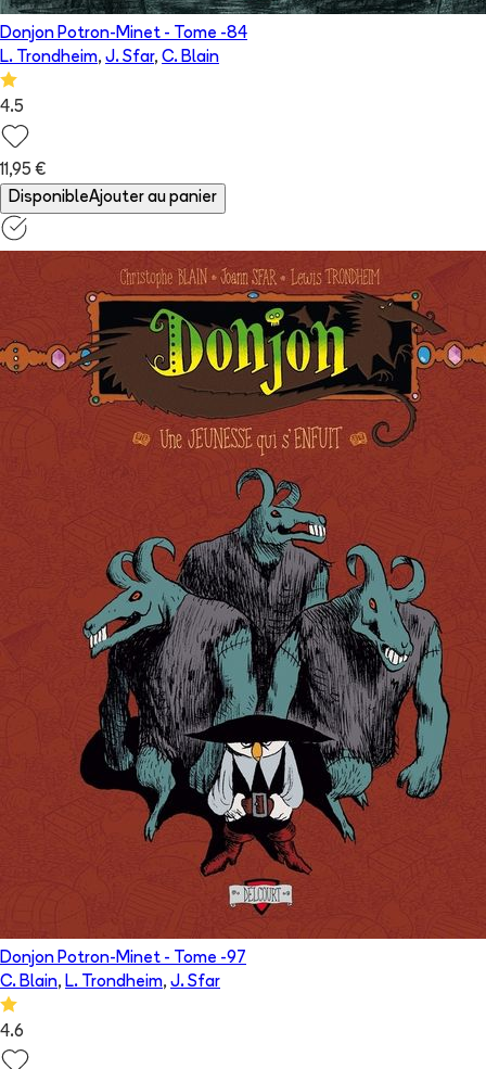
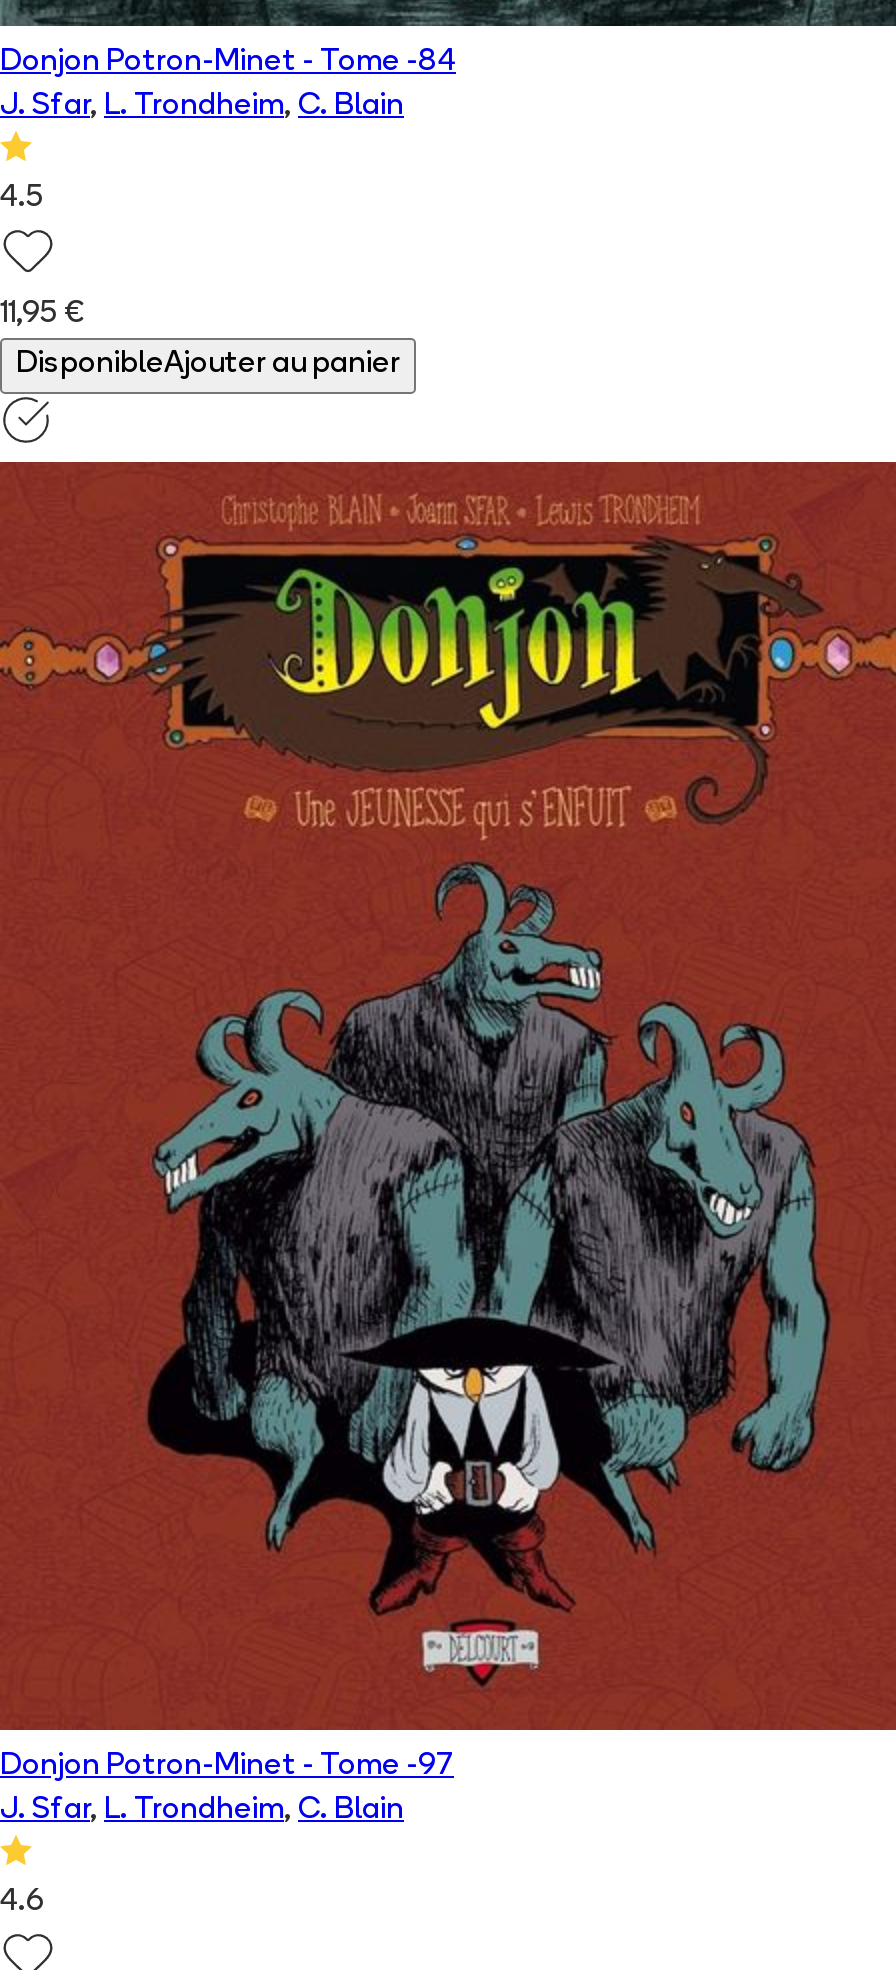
[0,50,219,67] L. Trondheim, J. Sfar, C. Blain -> [0,93,404,123] J. Sfar, L. Trondheim, C. Blain
[0,975,220,991] C. Blain, L. Trondheim, J. Sfar -> [0,1797,404,1827] J. Sfar, L. Trondheim, C. Blain

